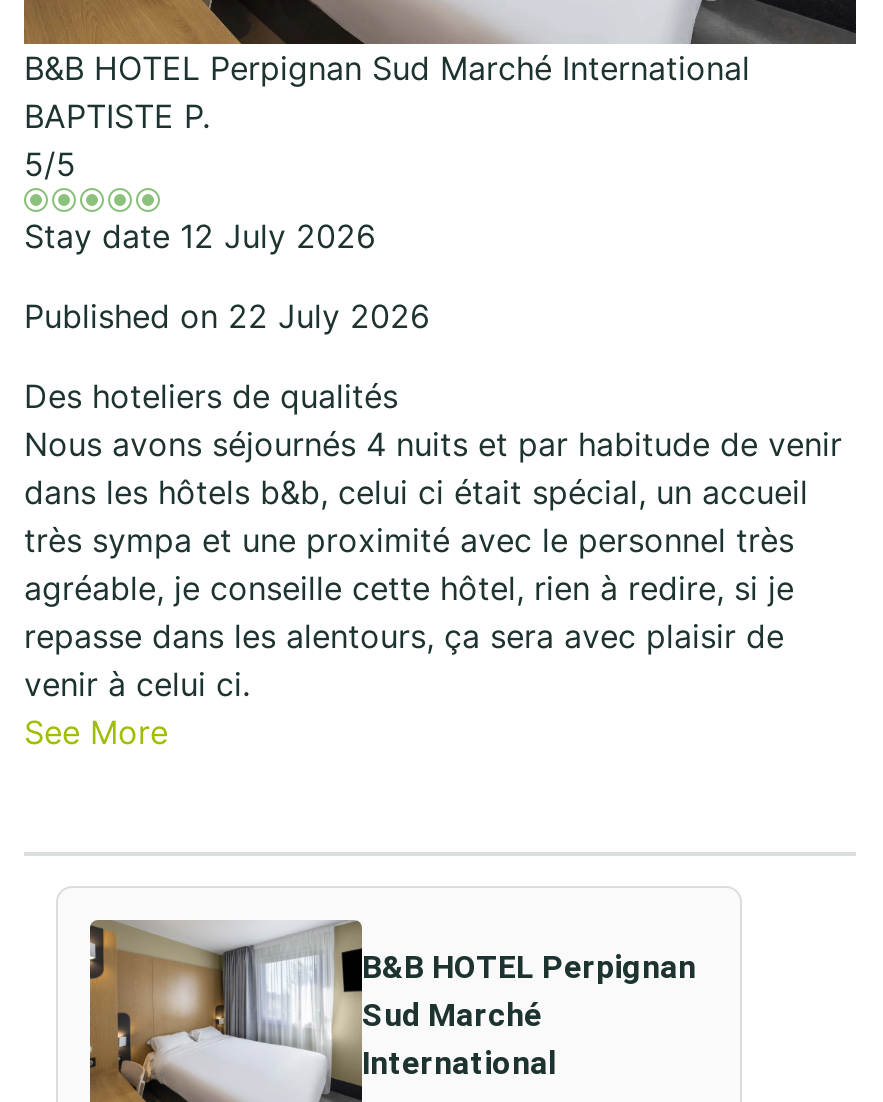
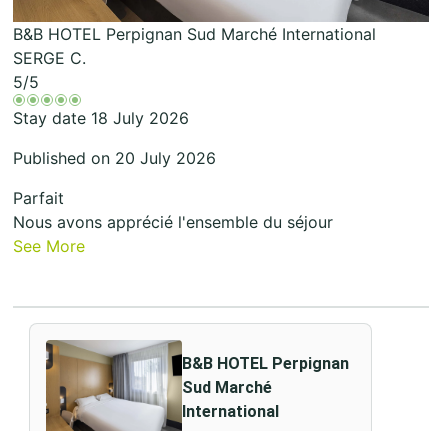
[24,96,210,136] BAPTISTE P. -> [13,48,86,68] SERGE C.
[24,216,376,256] Stay date 12 July 2026 -> [13,108,189,128] Stay date 18 July 2026
[24,296,430,336] Published on 22 July 2026 -> [13,148,216,168] Published on 20 July 2026
[24,376,842,704] Des hoteliers de qualités | Nous avons séjournés 4 nuits et par habitude de venir | dans les hôtels b&b, celui ci était spécial, un accueil | très sympa et une proximité avec le personnel très | agréable, je conseille cette hôtel, rien à redire, si je | repasse dans les alentours, ça sera avec plaisir de | venir à celui ci. -> [13,188,333,232] Parfait | Nous avons apprécié l'ensemble du séjour

